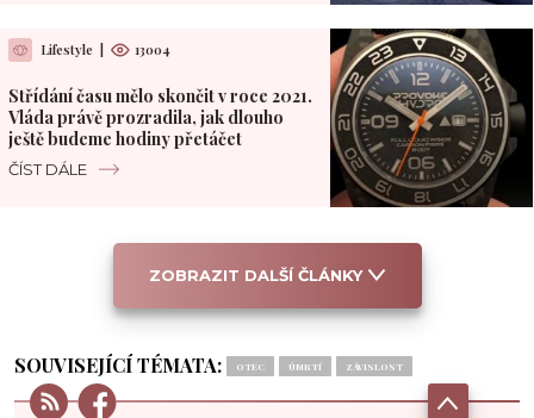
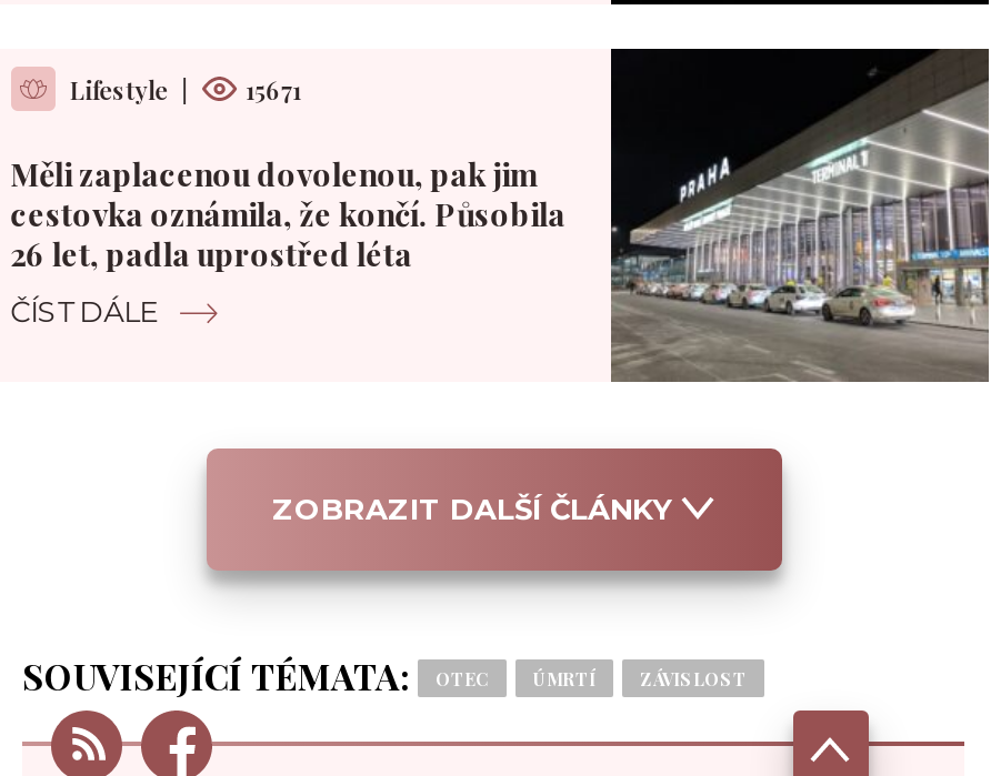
[8,27,530,207] [image] | Střídání času mělo skončit v roce 2021. | Vláda právě prozradila, jak dlouho | ještě budeme hodiny přetáčet -> [10,46,984,383] [image] | Měli zaplacenou dovolenou, pak jim | cestovka oznámila, že končí. Působila | 26 let, padla uprostřed léta
[134,41,170,59] 13004 -> [246,73,301,106] 15671

